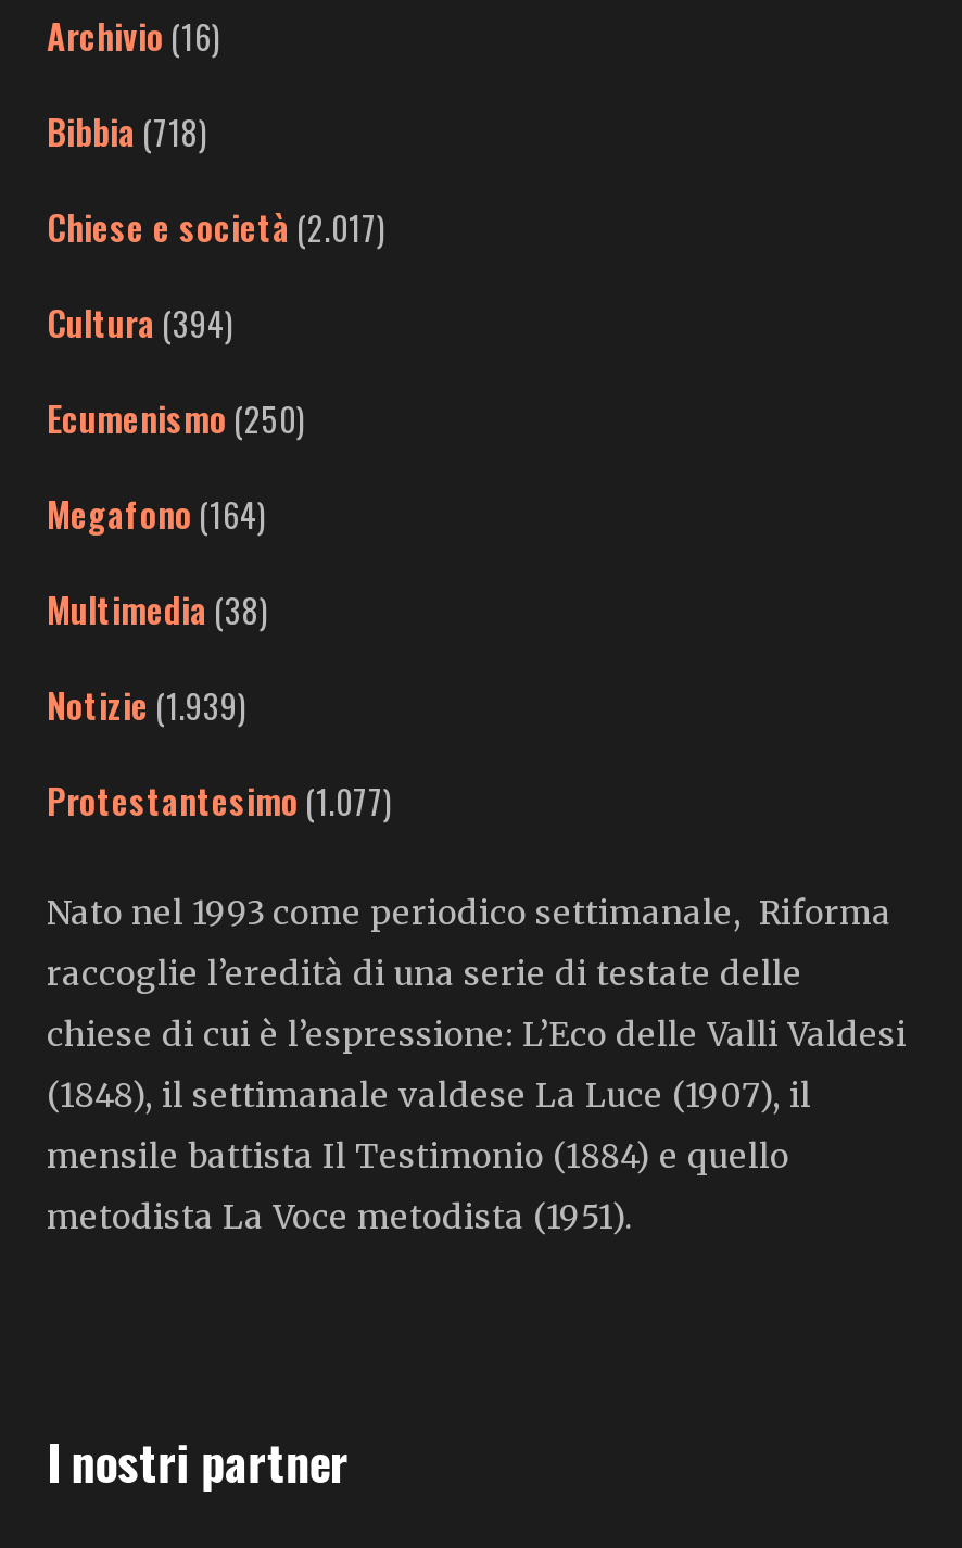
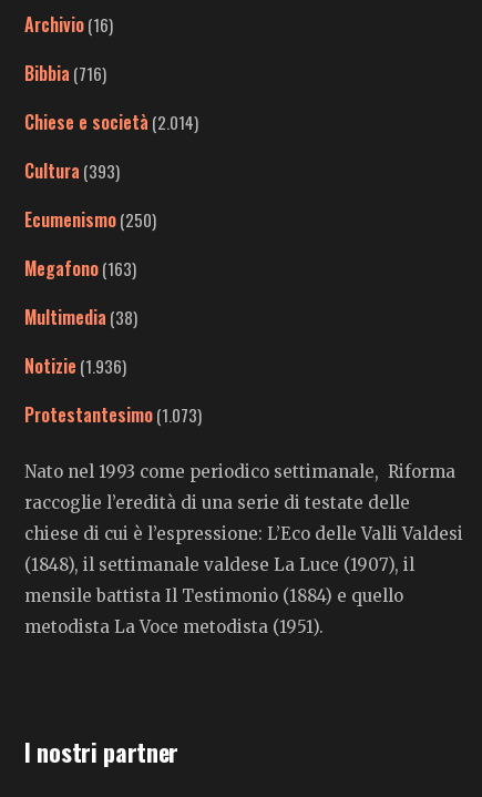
[47,105,207,158] Bibbia (718) -> [24,60,106,86] Bibbia (716)
[47,201,385,253] Chiese e società (2.017) -> [24,109,198,135] Chiese e società (2.014)
[47,297,233,349] Cultura (394) -> [24,157,120,184] Cultura (393)
[47,488,266,540] Megafono (164) -> [24,255,136,282] Megafono (163)
[47,679,246,731] Notizie (1.939) -> [24,352,126,379] Notizie (1.936)
[47,775,392,827] Protestantesimo (1.077) -> [24,401,202,428] Protestantesimo (1.073)

